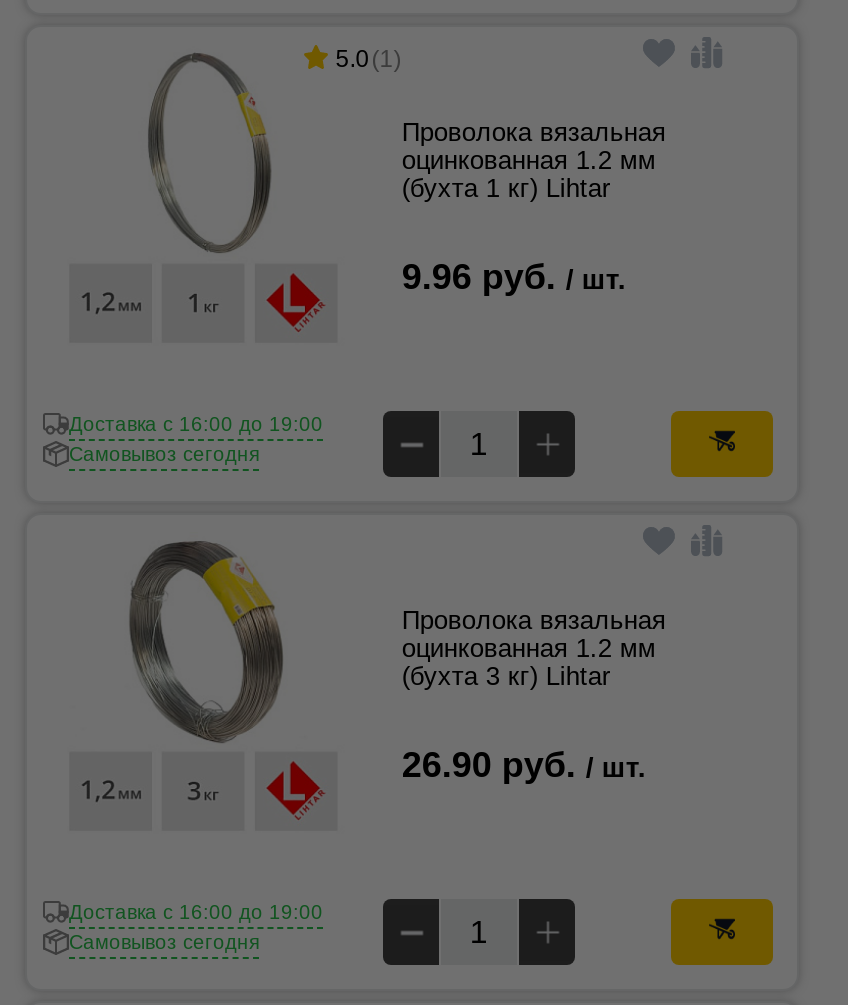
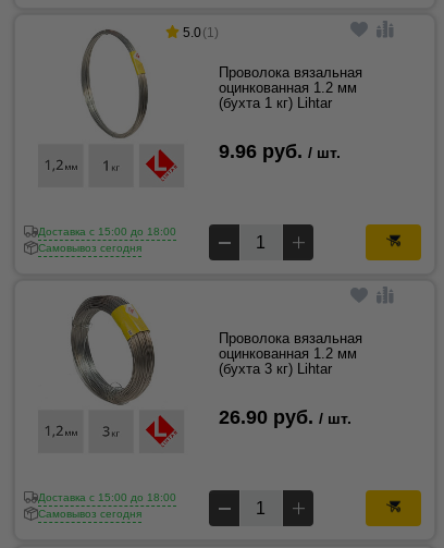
[69,414,323,436] Доставка c 16:00 до 19:00 -> [38,226,176,238] Доставка c 15:00 до 18:00
[69,902,323,924] Доставка c 16:00 до 19:00 -> [38,492,176,504] Доставка c 15:00 до 18:00

